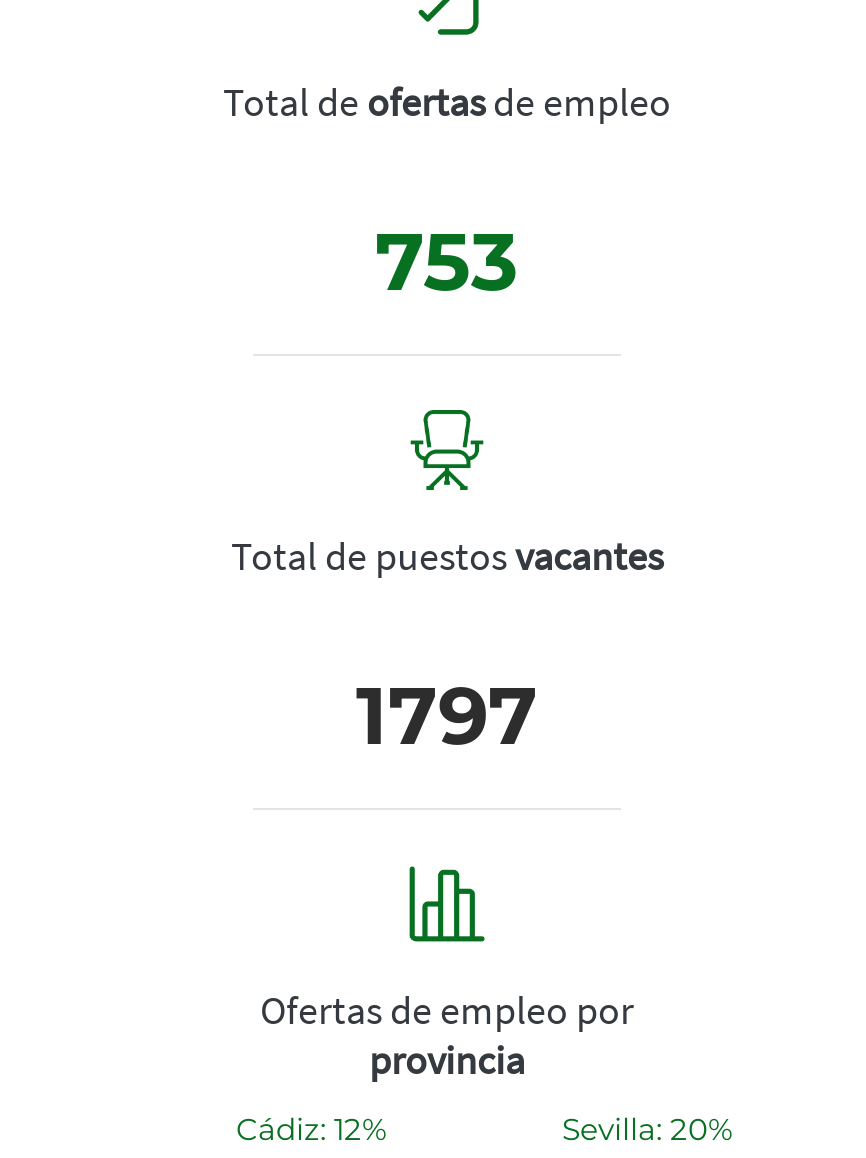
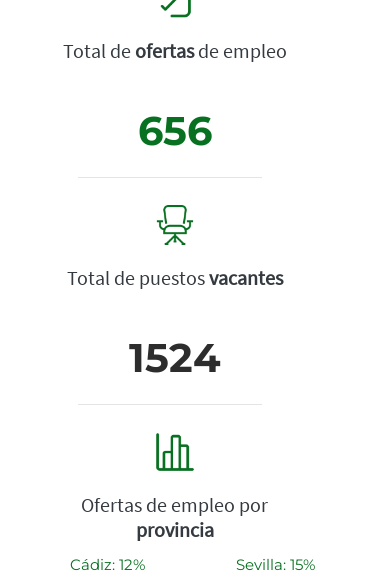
[375,212,519,310] 753 -> [138,106,212,155] 656
[356,666,538,764] 1797 -> [129,333,221,382] 1524
[562,1110,732,1148] Sevilla: 20% -> [235,555,314,574] Sevilla: 15%

